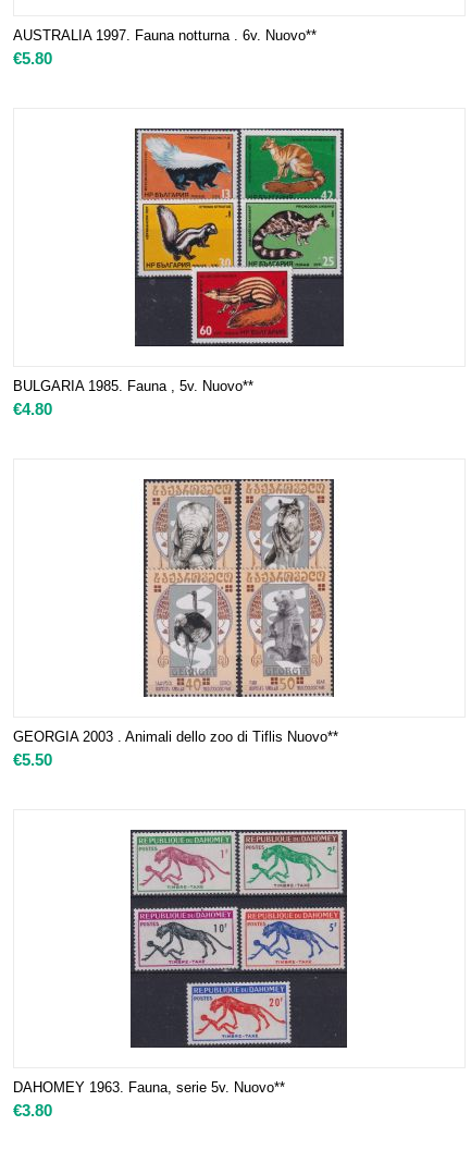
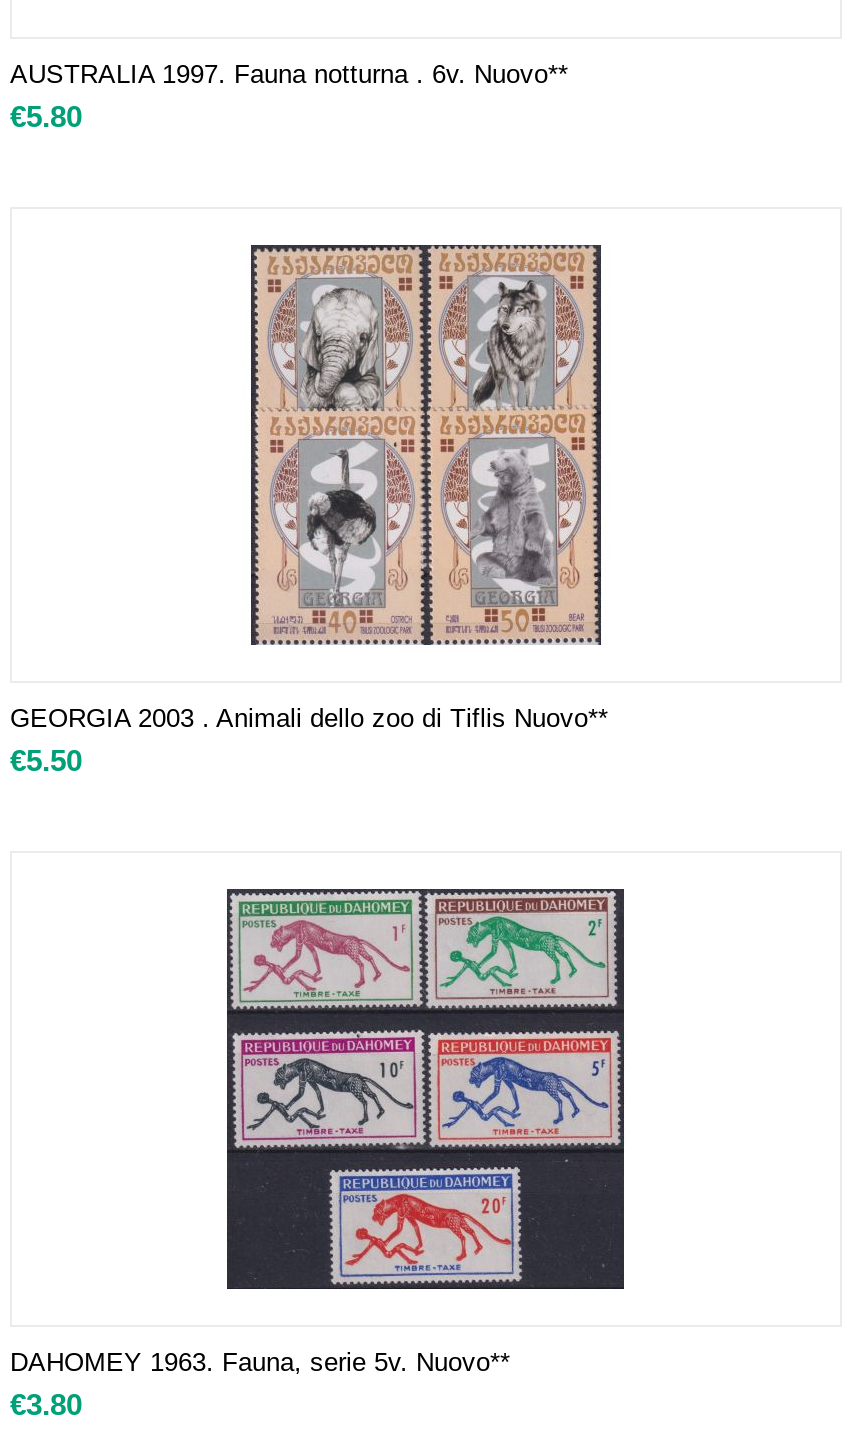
[13,127,345,418] [image] | BULGARIA 1985. Fauna , 5v. Nuovo** | €4.80 -> none

